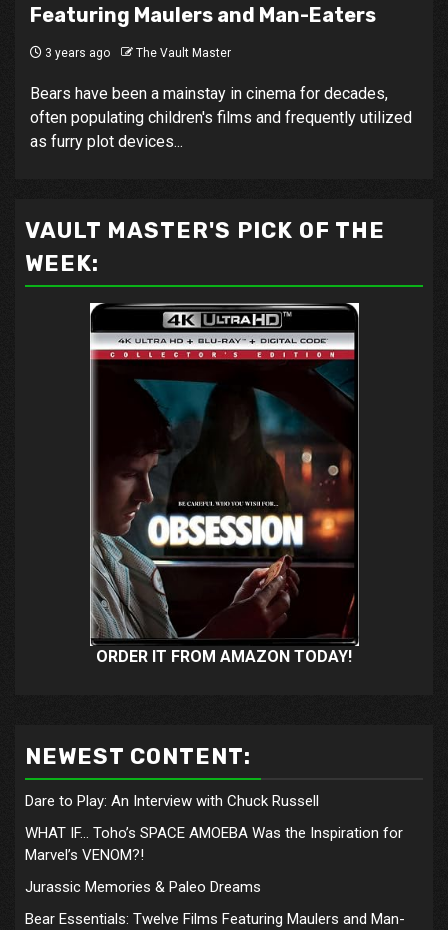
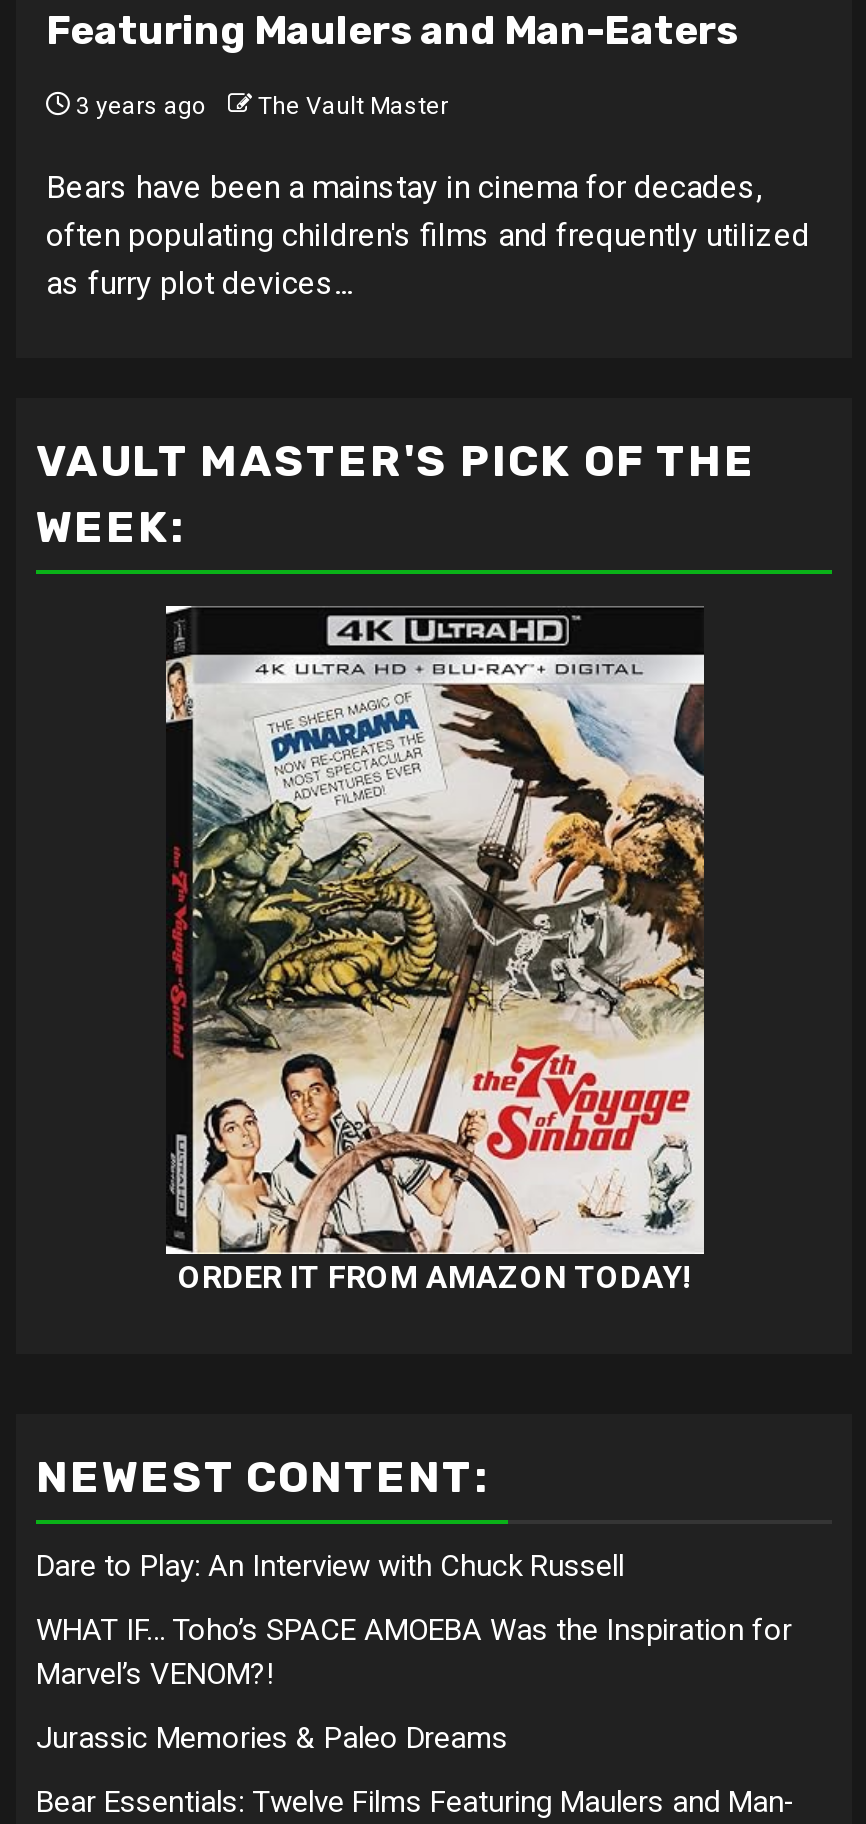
[89,302,360,646] [image] -> [166,606,706,1254] [image]

